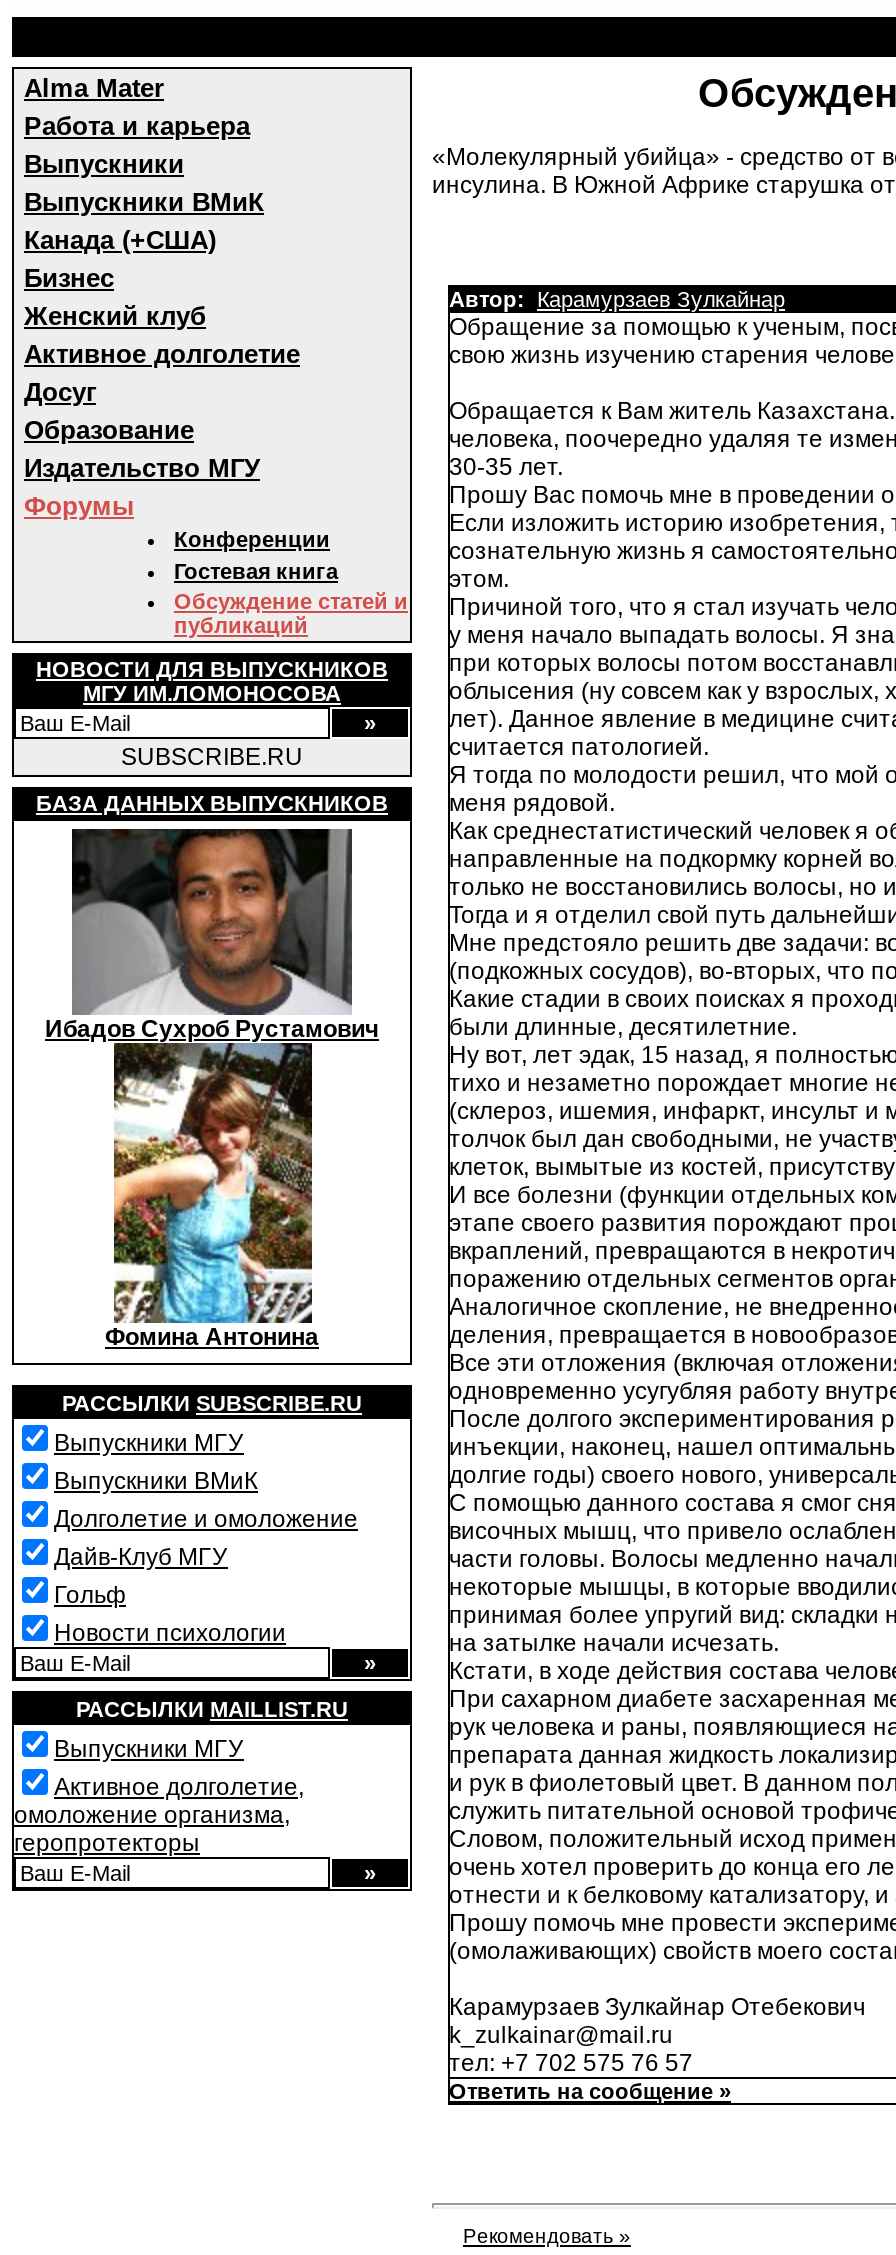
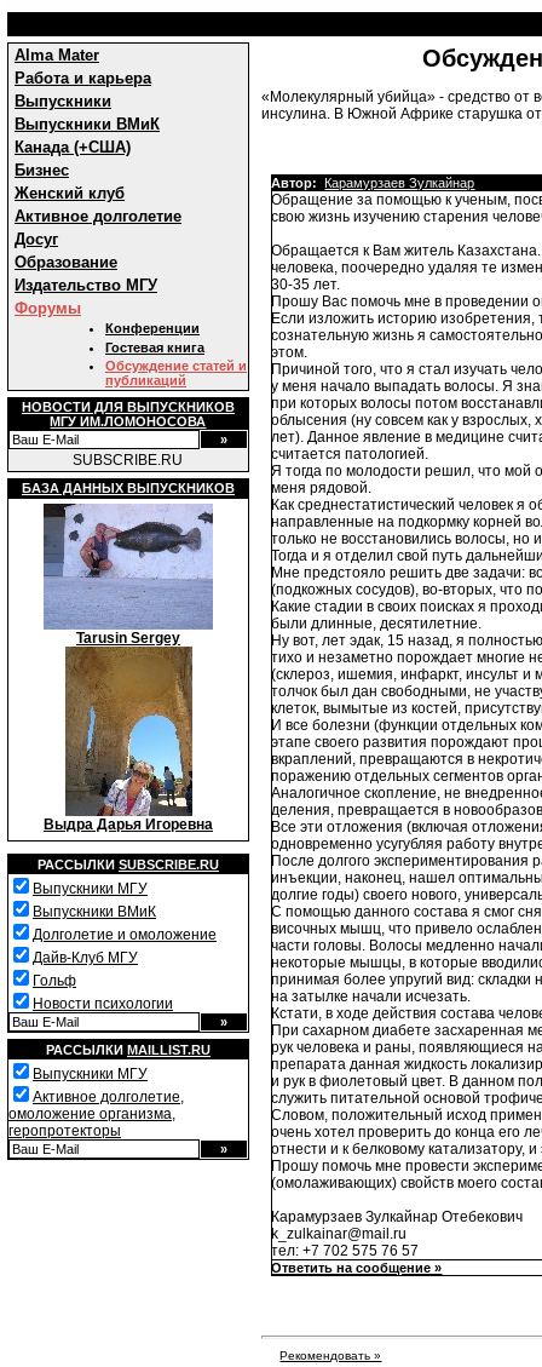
[45,827,379,1043] [image] | Ибадов Сухроб Рустамович -> [42,504,213,647] [image] | Tarusin Sergey
[105,1081,319,1351] [image] | Фомина Антонина -> [44,656,213,833] [image] | Выдра Дарья Игоревна

